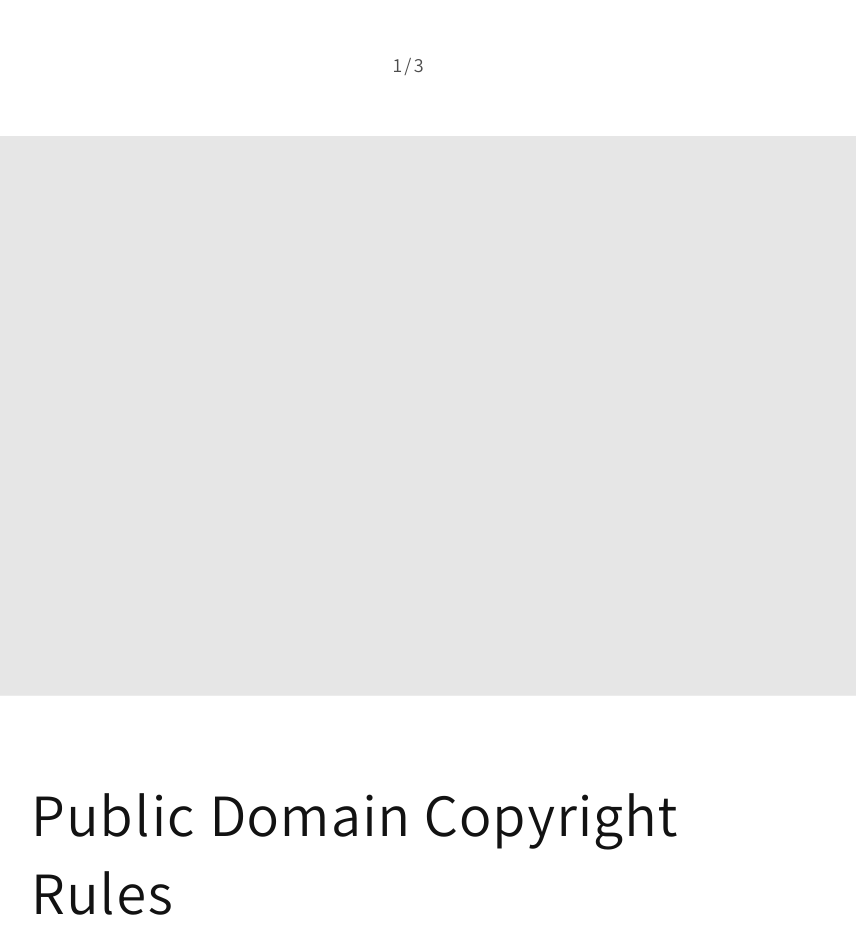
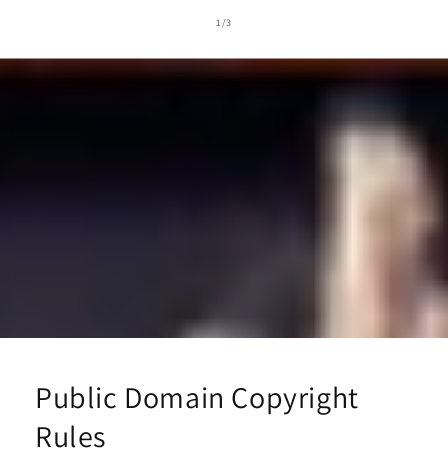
none -> [3,57,445,339] [image]

